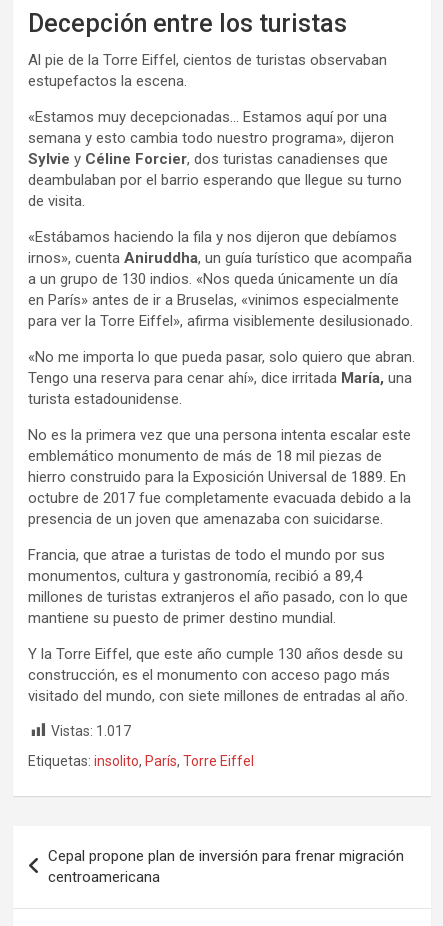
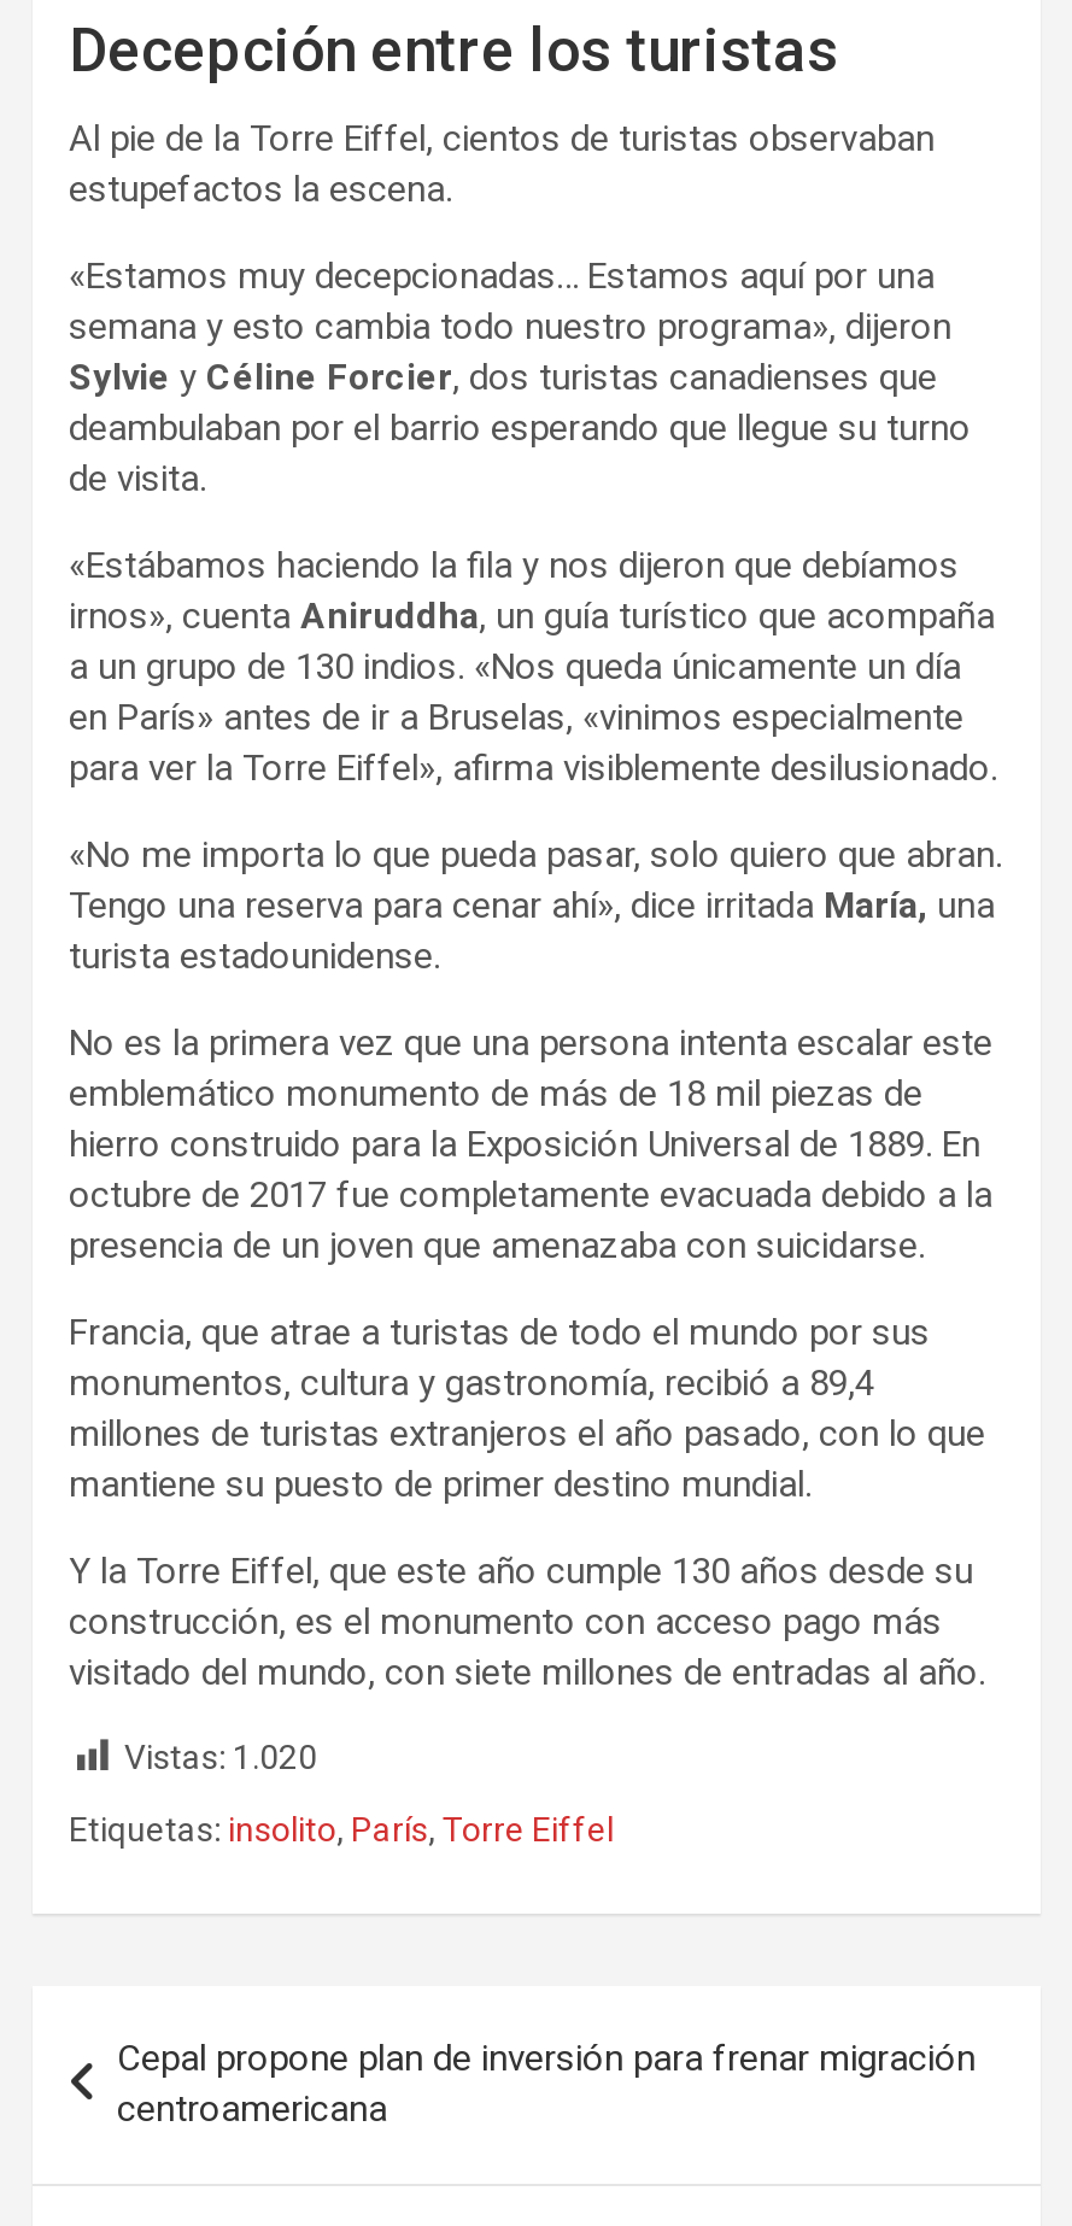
[51,723,131,739] Vistas: 1.017 -> [124,1737,317,1776] Vistas: 1.020

